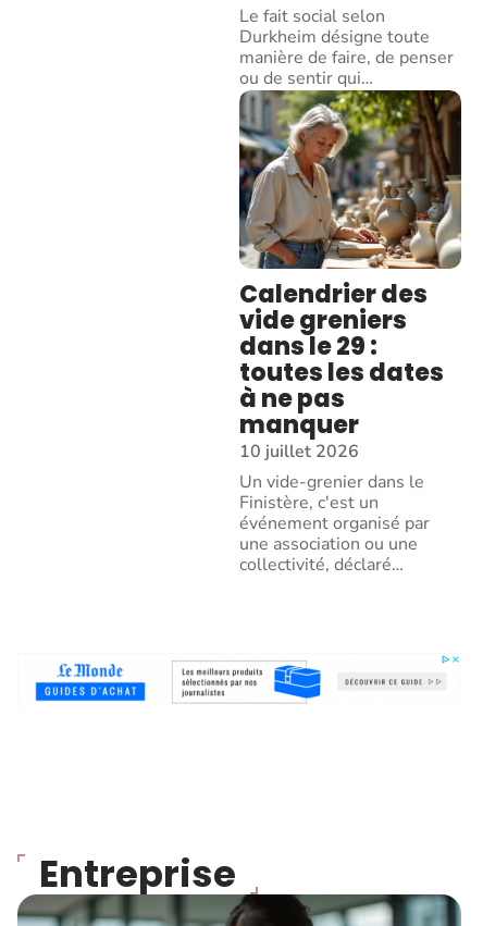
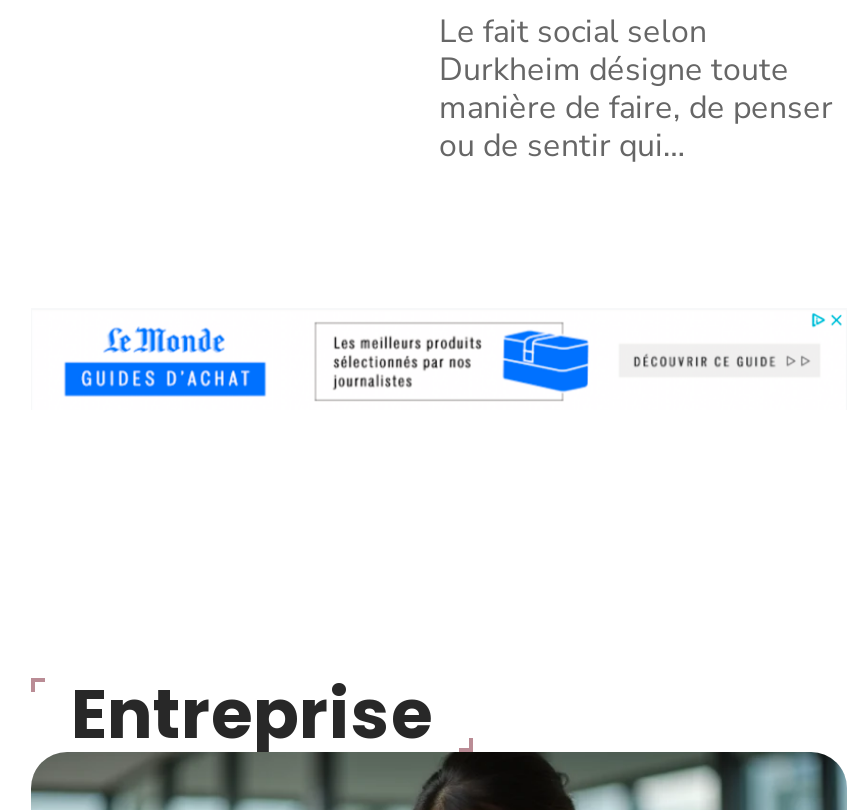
[238,89,462,576] [image] | Calendrier des | vide greniers | dans le 29 : | toutes les dates | à ne pas | manquer | 10 juillet 2026 | Un vide-grenier dans le | Finistère, c'est un | événement organisé par | une association ou une | collectivité, déclaré… -> none

